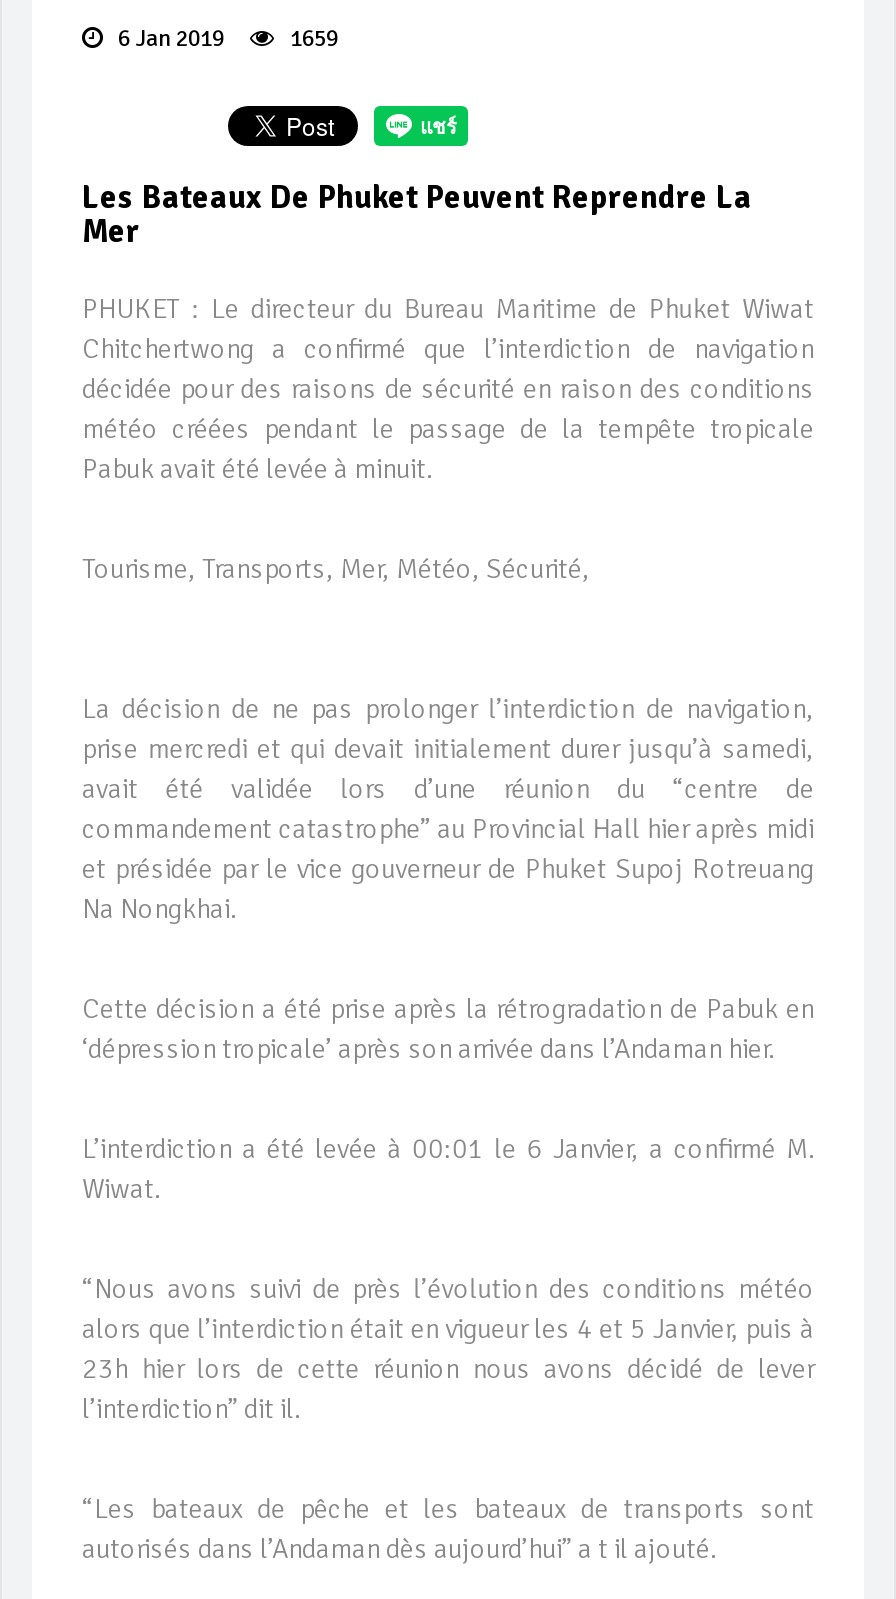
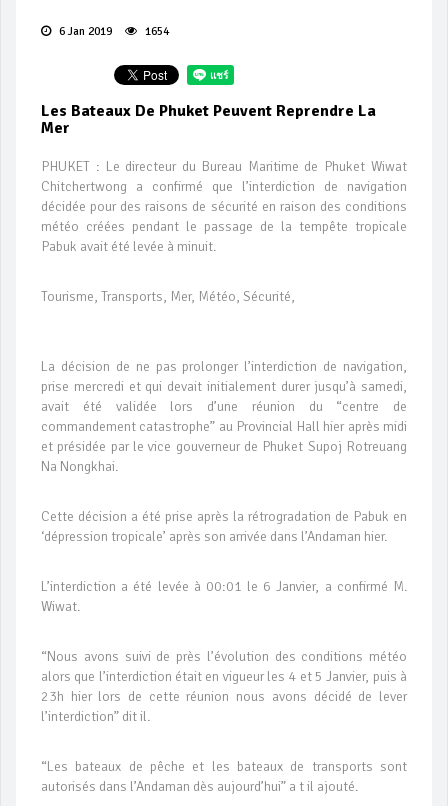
[112,24,338,54] 6 Jan 2019 1659 -> [56,24,169,39] 6 Jan 2019 1654

